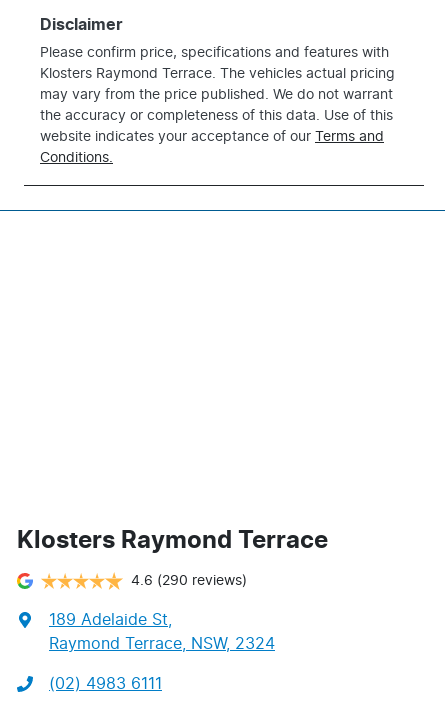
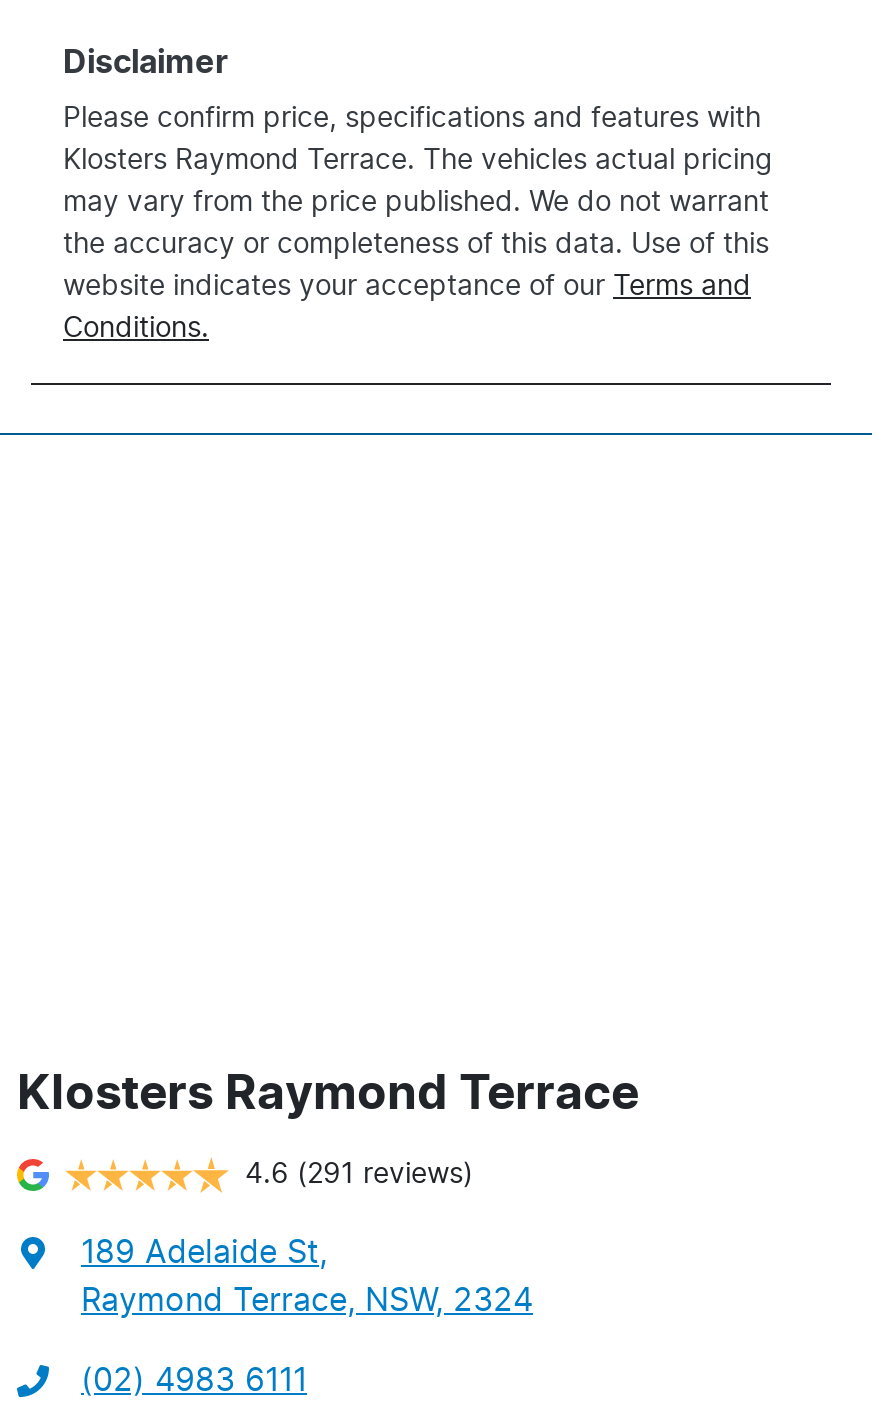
[131,573,247,587] 4.6 (290 reviews) -> [245,1160,473,1188] 4.6 (291 reviews)

